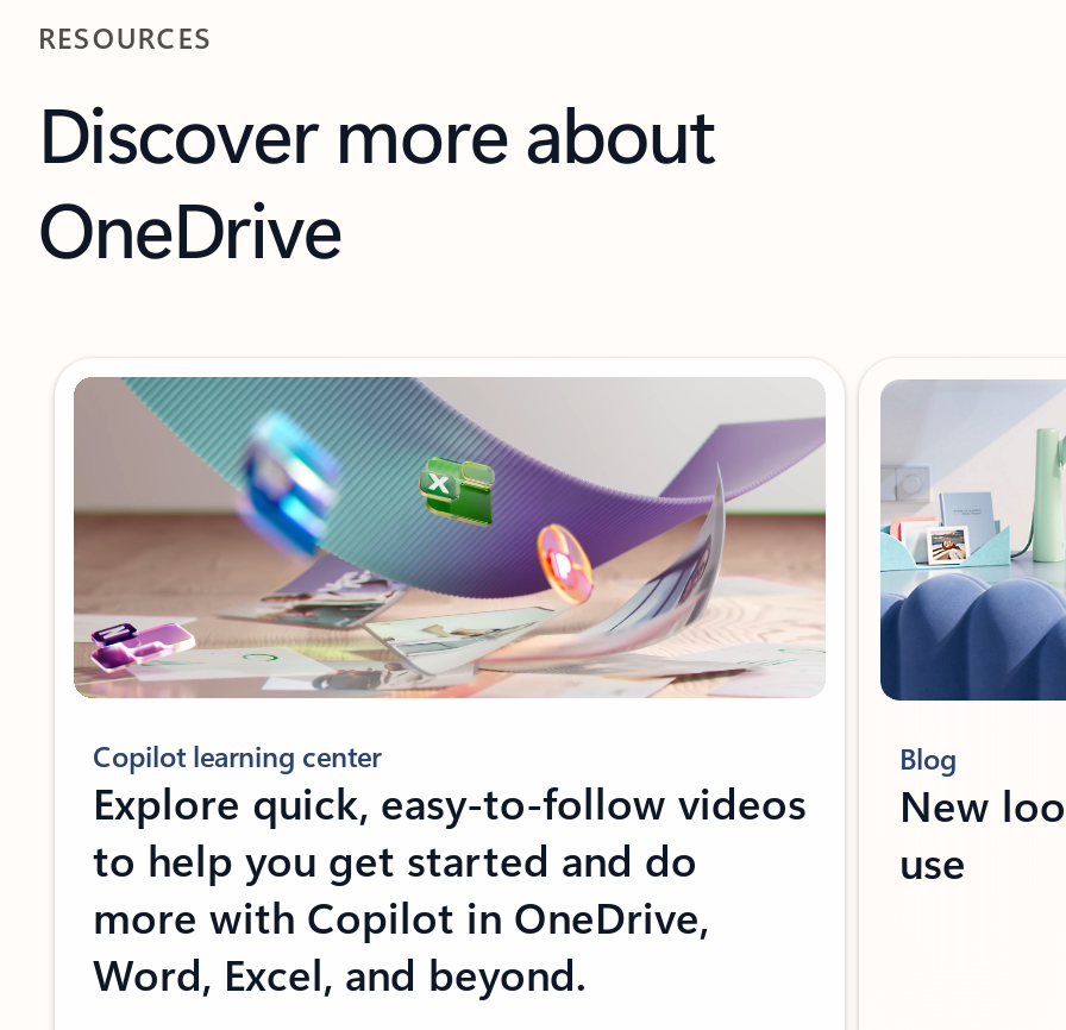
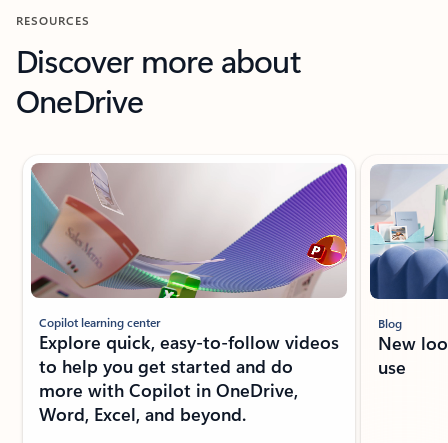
[71,377,828,698] [image] -> [31,163,348,299] [image]

